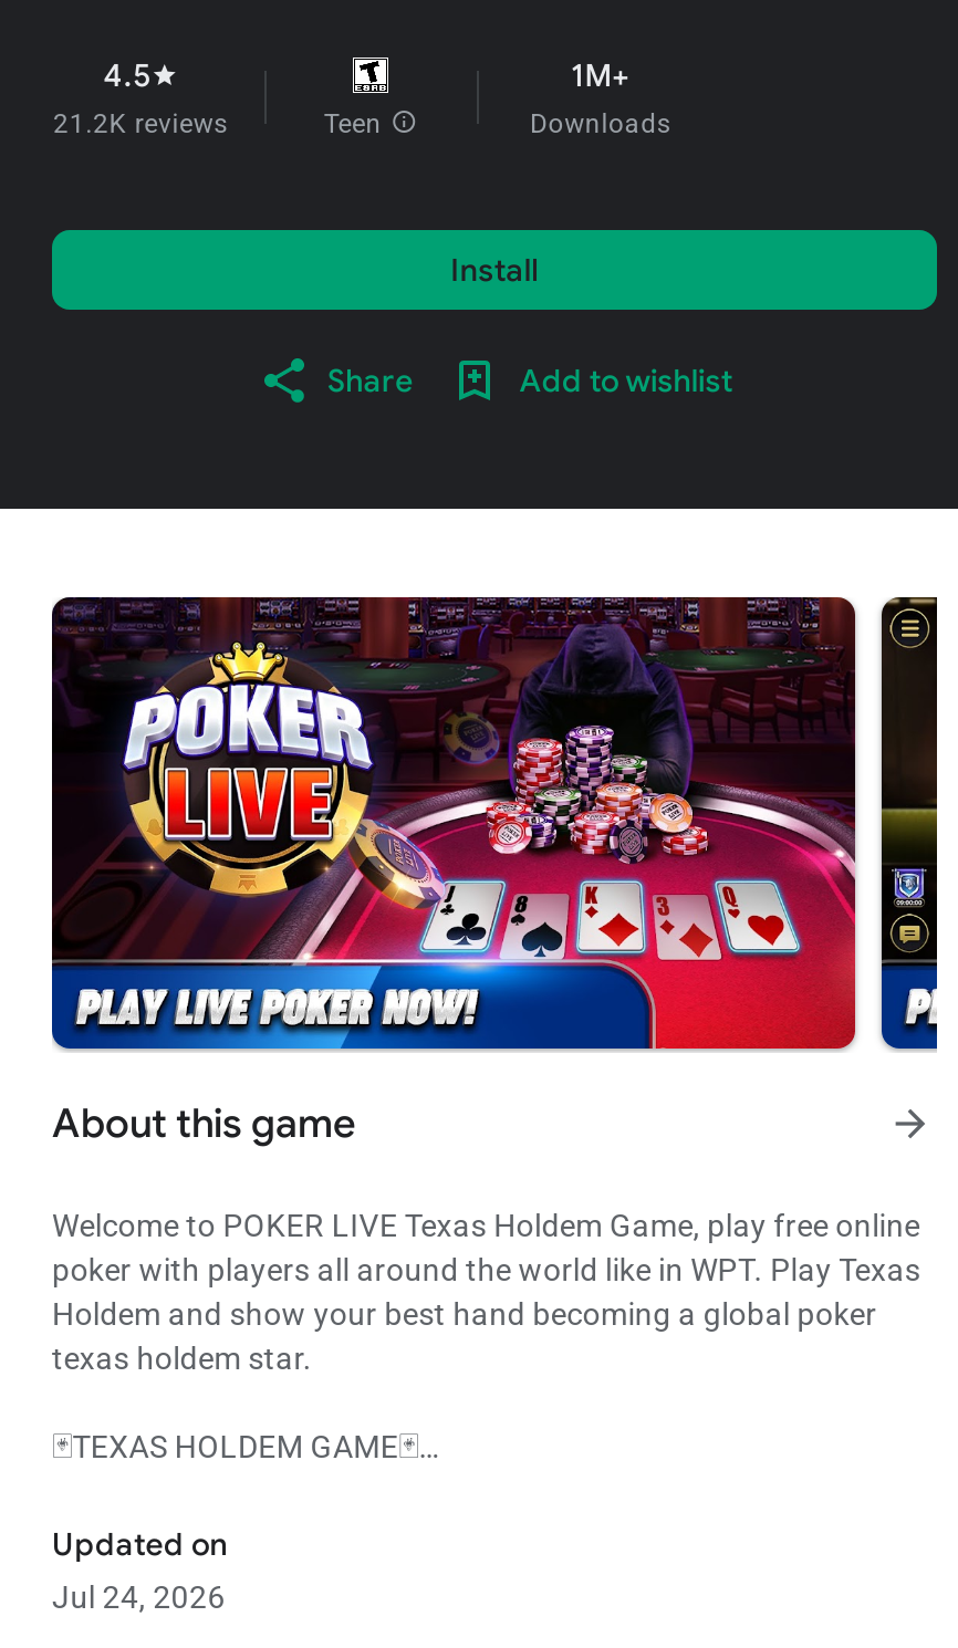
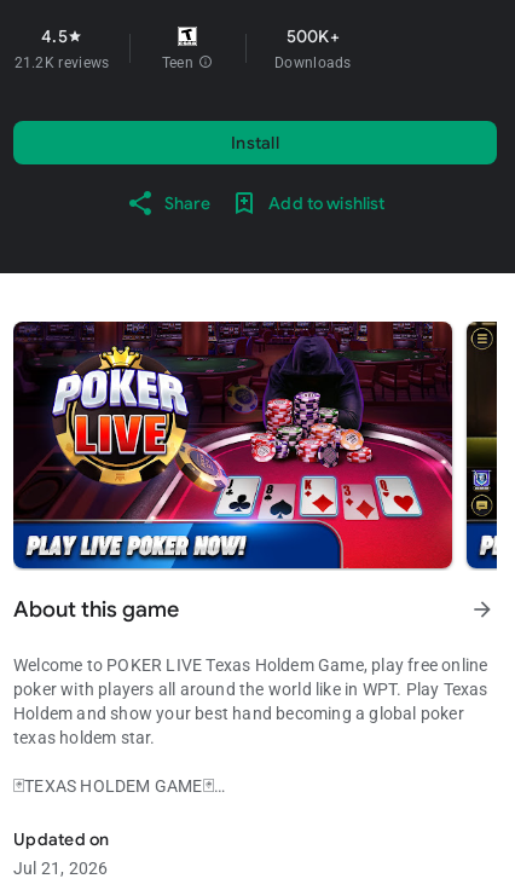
[571,55,630,95] 1M+ -> [286,25,340,47] 500K+
[52,1579,225,1615] Jul 24, 2026 -> [13,859,108,878] Jul 21, 2026

